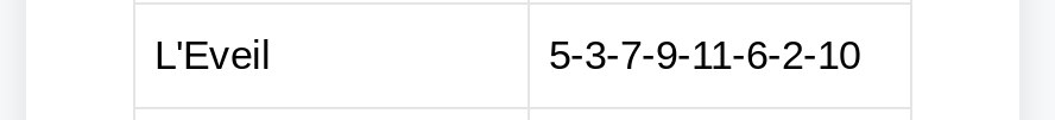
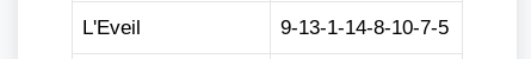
[549,34,860,79] 5-3-7-9-11-6-2-10 -> [280,17,449,39] 9-13-1-14-8-10-7-5

